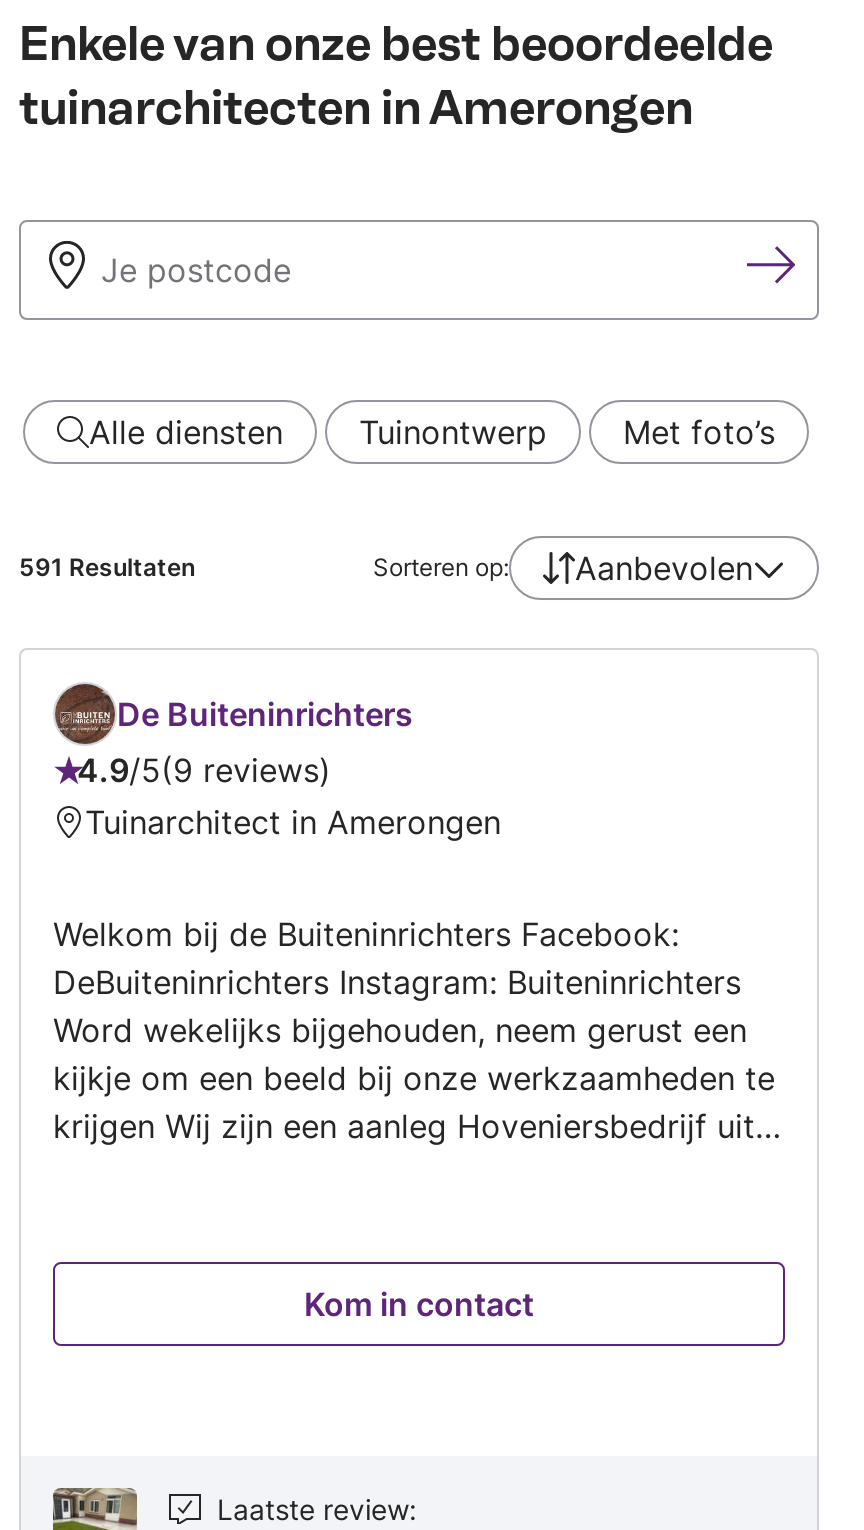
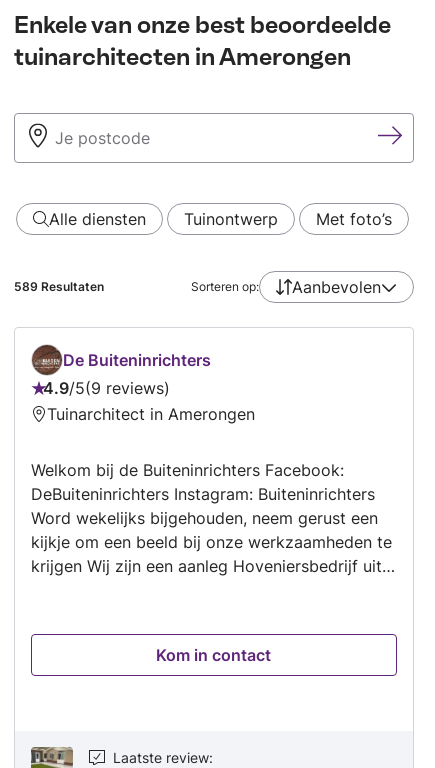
[19,552,195,582] 591 Resultaten -> [14,279,104,294] 589 Resultaten

